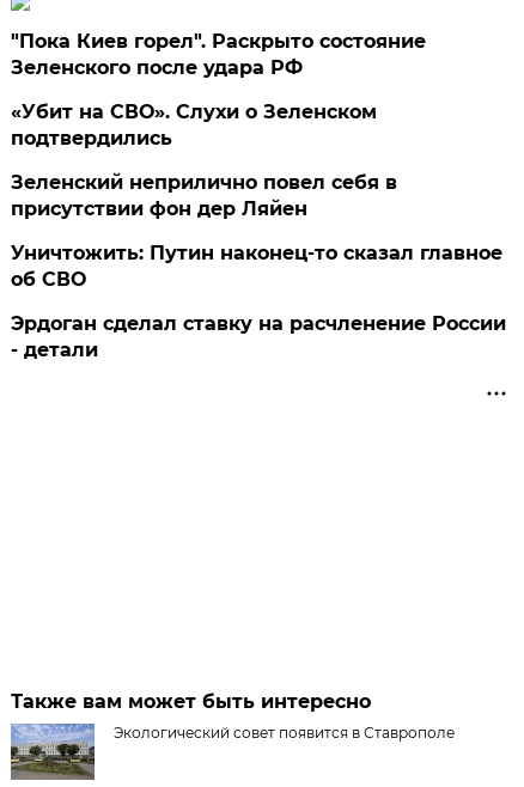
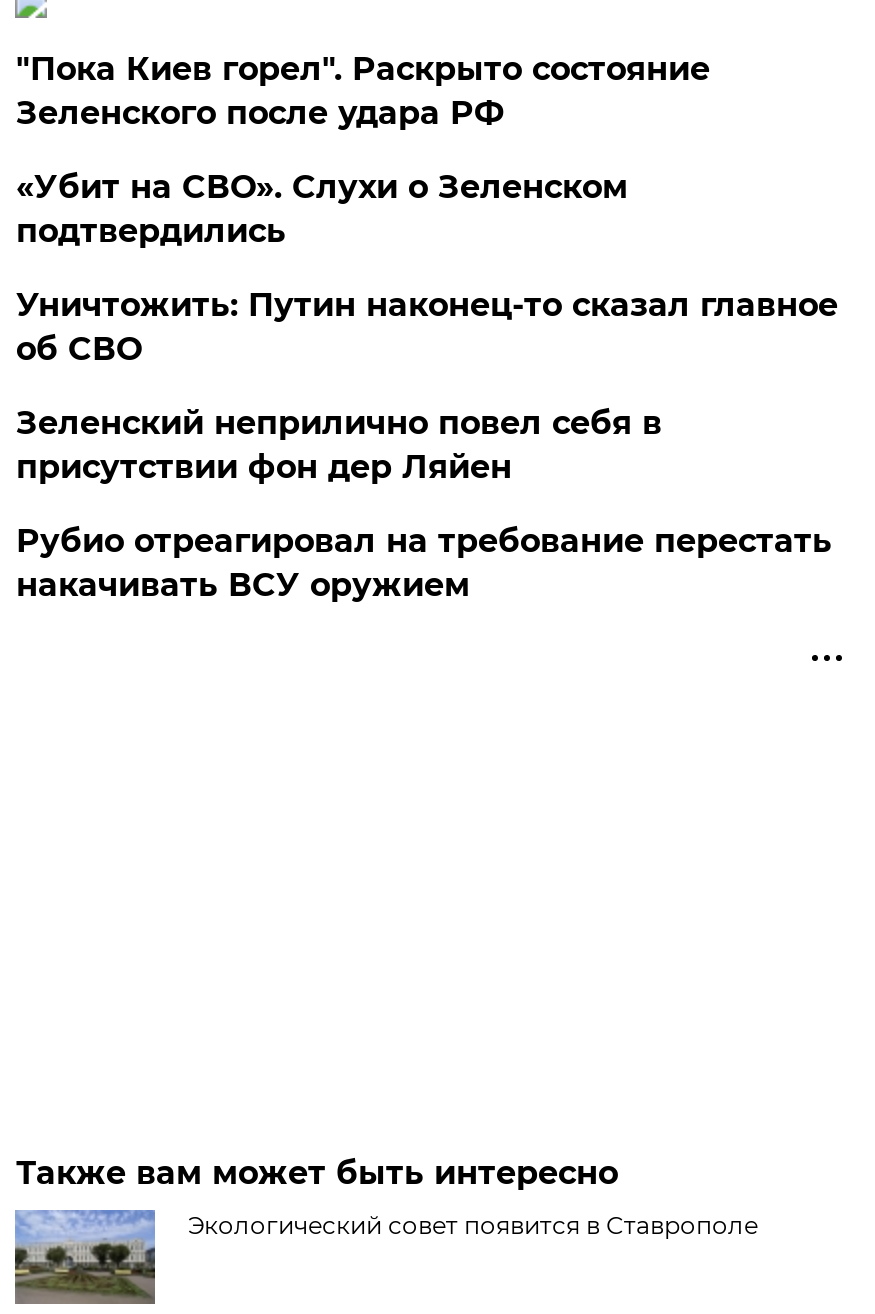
moved [11,171,398,220] -> [16,404,662,486]: Зеленский неприлично повел cебя в | присутствии фон дер Ляйен
moved [11,242,503,291] -> [16,286,838,368]: Уничтожить: Путин наконец-то сказал главное | об СВО
[11,312,507,361] Эрдоган сделал ставку на расчленение России | - детали -> [16,522,832,604] Рубио отреагировал на требование перестать | накачивать ВСУ оружием

